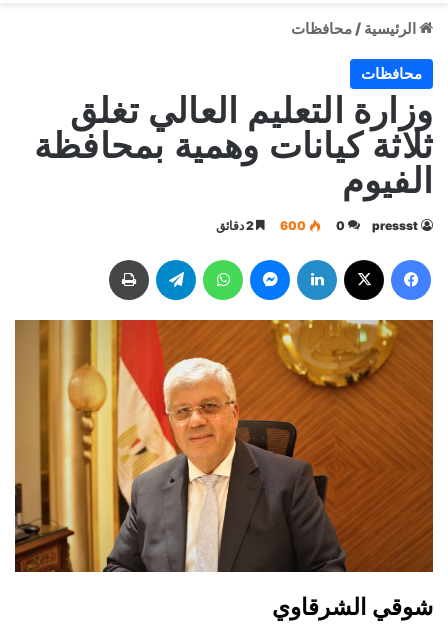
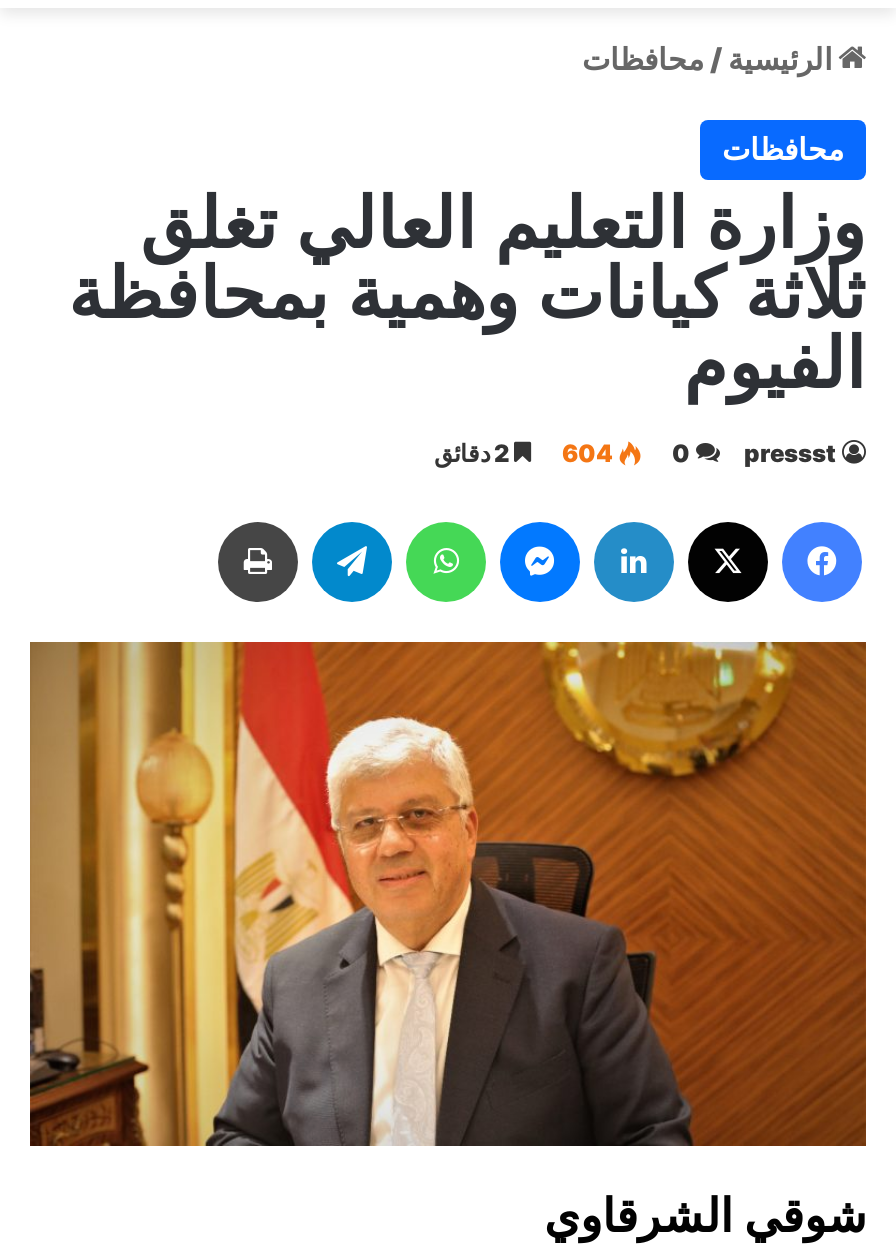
[280,218,418,233] 600 0 pressst -> [562,439,836,469] 604 0 pressst

